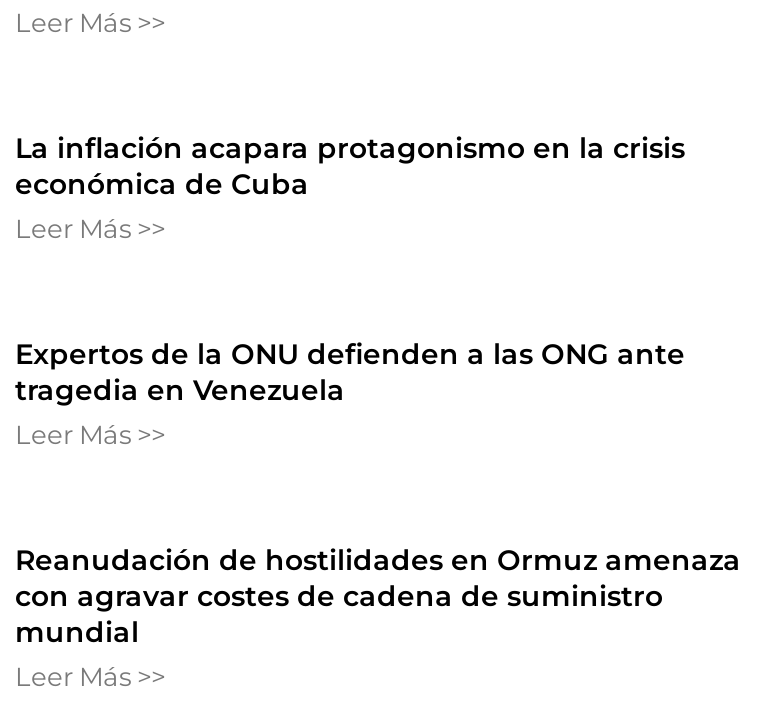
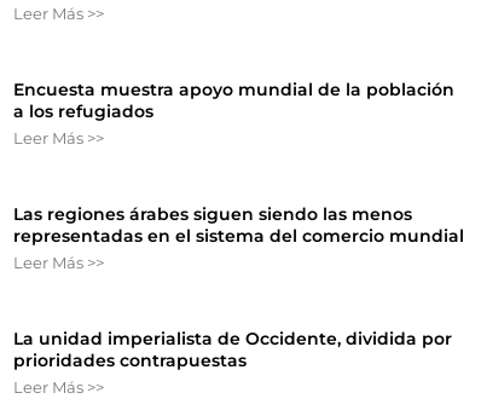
[15,130,685,202] La inflación acapara protagonismo en la crisis | económica de Cuba -> [13,79,454,122] Encuesta muestra apoyo mundial de la población | a los refugiados
[15,336,685,408] Expertos de la ONU defienden a las ONG ante | tragedia en Venezuela -> [13,203,464,247] Las regiones árabes siguen siendo las menos | representadas en el sistema del comercio mundial
[15,542,741,650] Reanudación de hostilidades en Ormuz amenaza | con agravar costes de cadena de suministro | mundial -> [13,328,452,371] La unidad imperialista de Occidente, dividida por | prioridades contrapuestas

